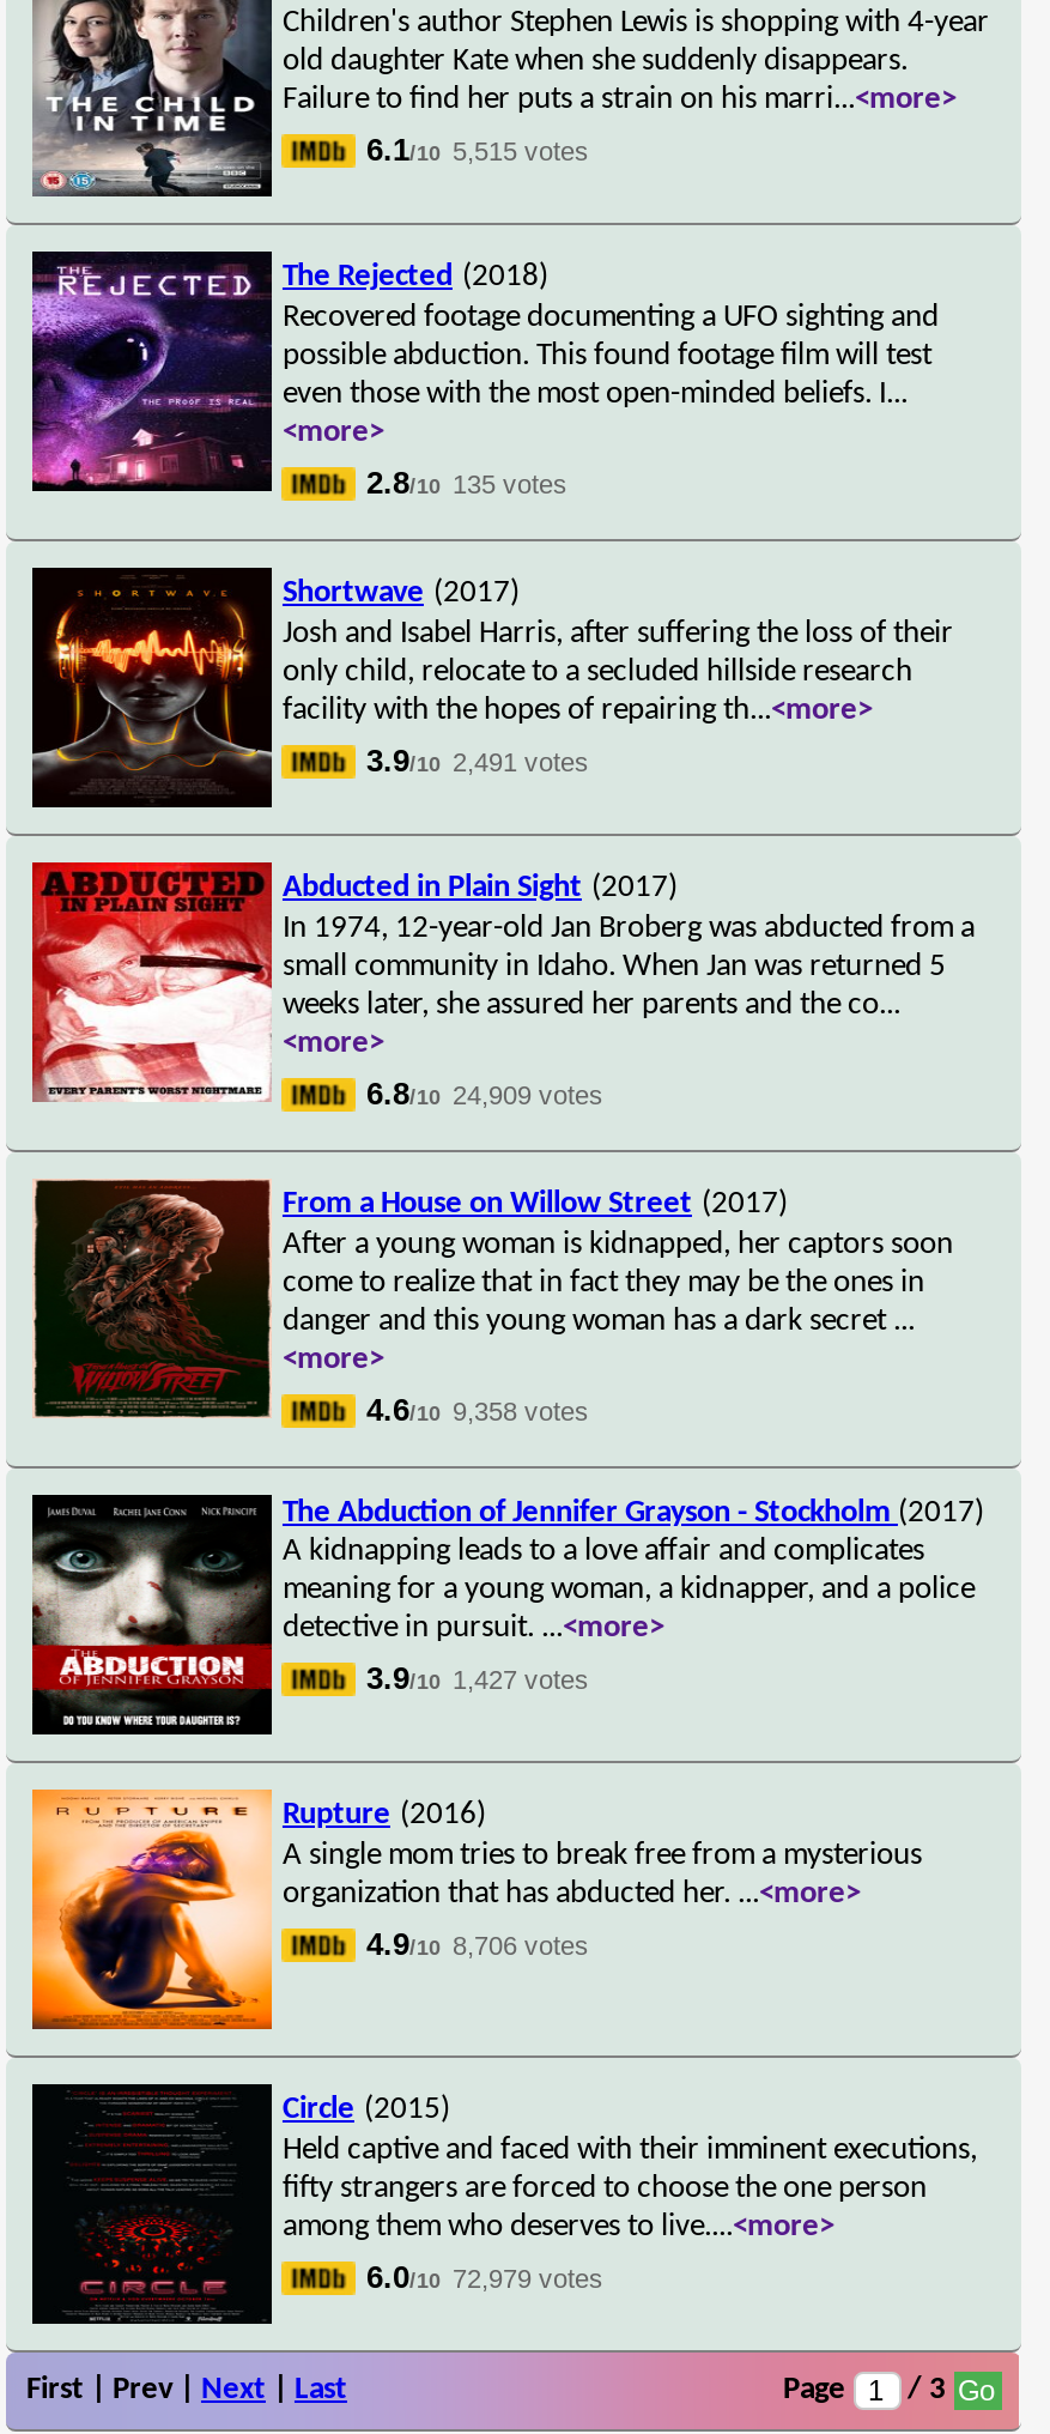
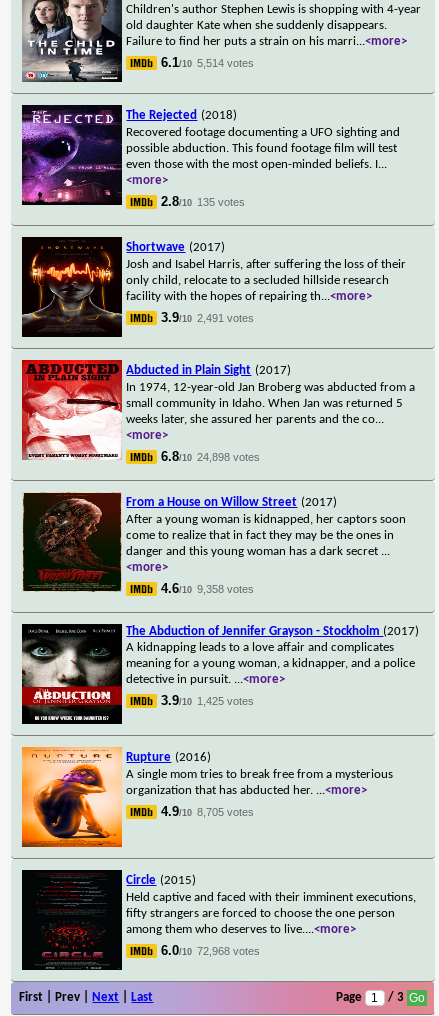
[366,131,589,167] 6.1/10 5,515 votes -> [161,55,254,70] 6.1/10 5,514 votes
[366,1075,603,1111] 6.8/10 24,909 votes -> [161,449,260,464] 6.8/10 24,898 votes
[366,1659,589,1695] 3.9/10 1,427 votes -> [161,693,254,708] 3.9/10 1,425 votes
[366,1925,589,1961] 4.9/10 8,706 votes -> [161,804,254,819] 4.9/10 8,705 votes
[366,2258,603,2294] 6.0/10 72,979 votes -> [161,943,260,958] 6.0/10 72,968 votes

